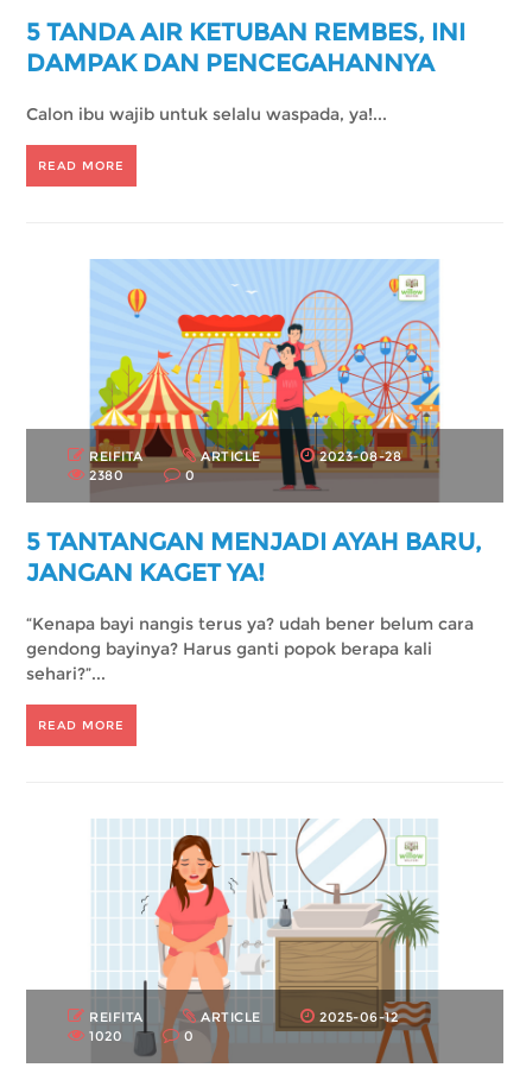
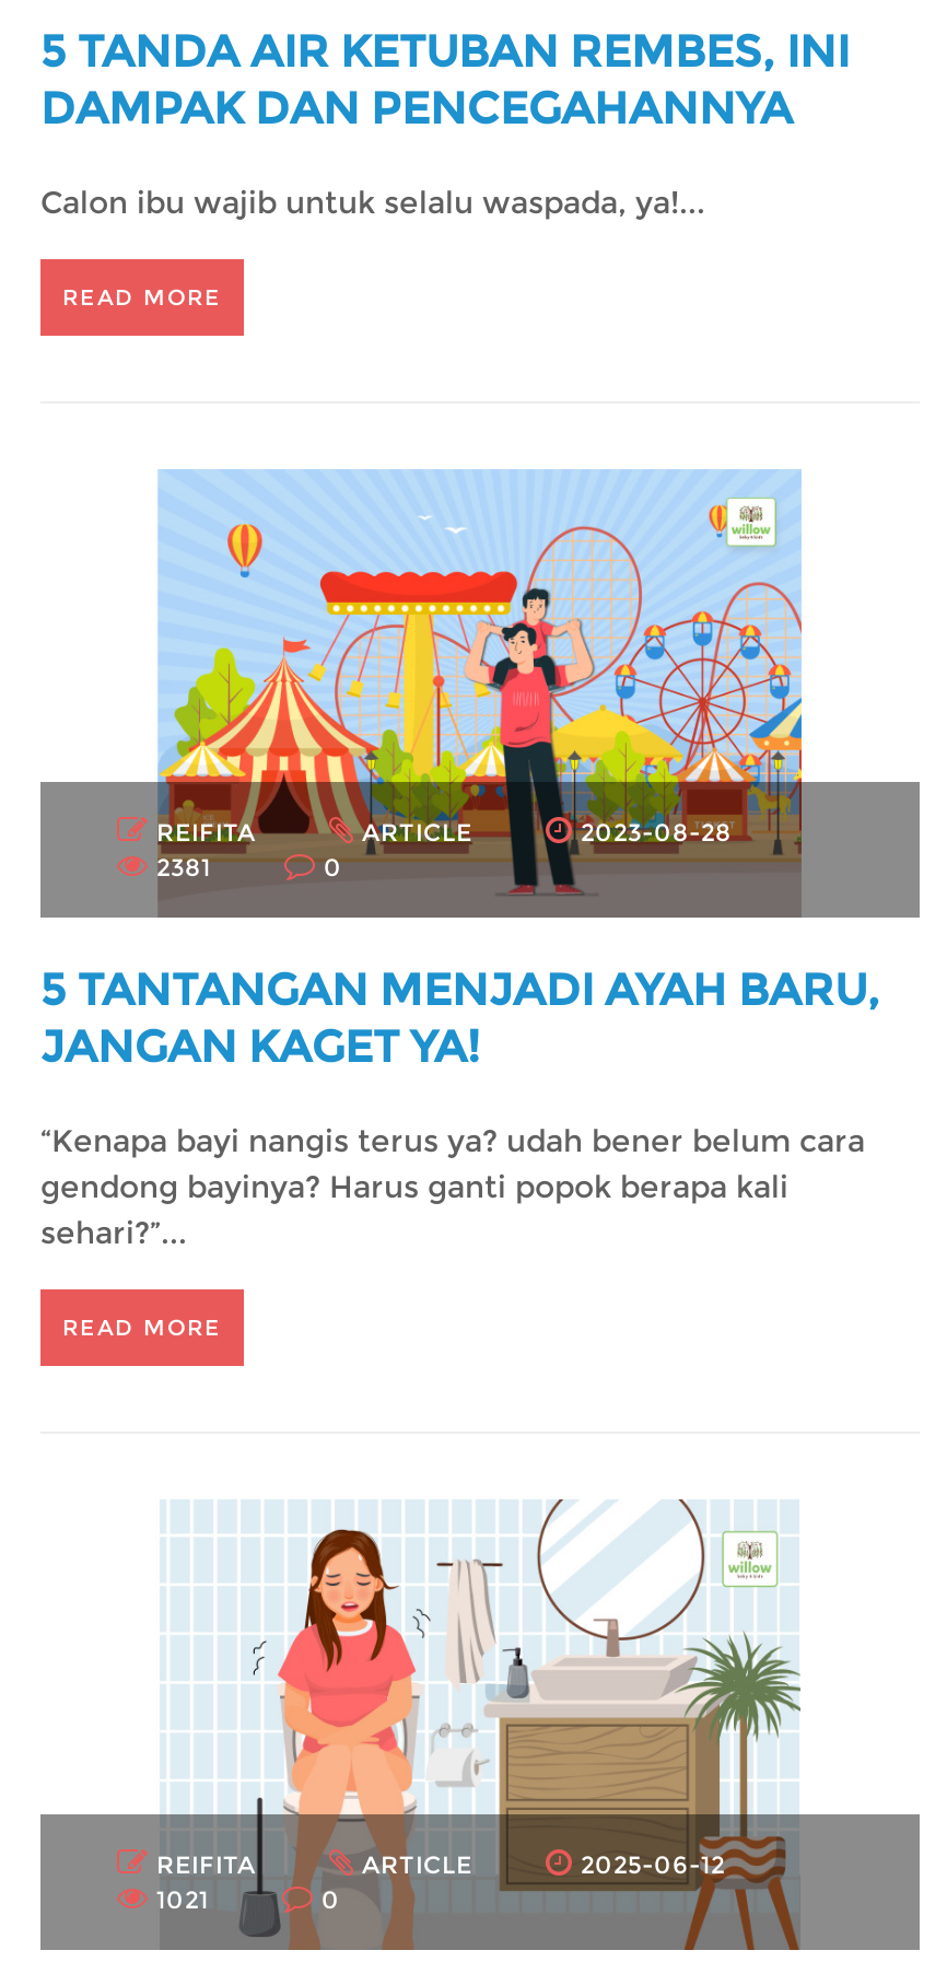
[85,467,123,484] 2380 -> [149,853,211,883] 2381
[85,1027,122,1044] 1020 -> [149,1883,209,1914] 1021

